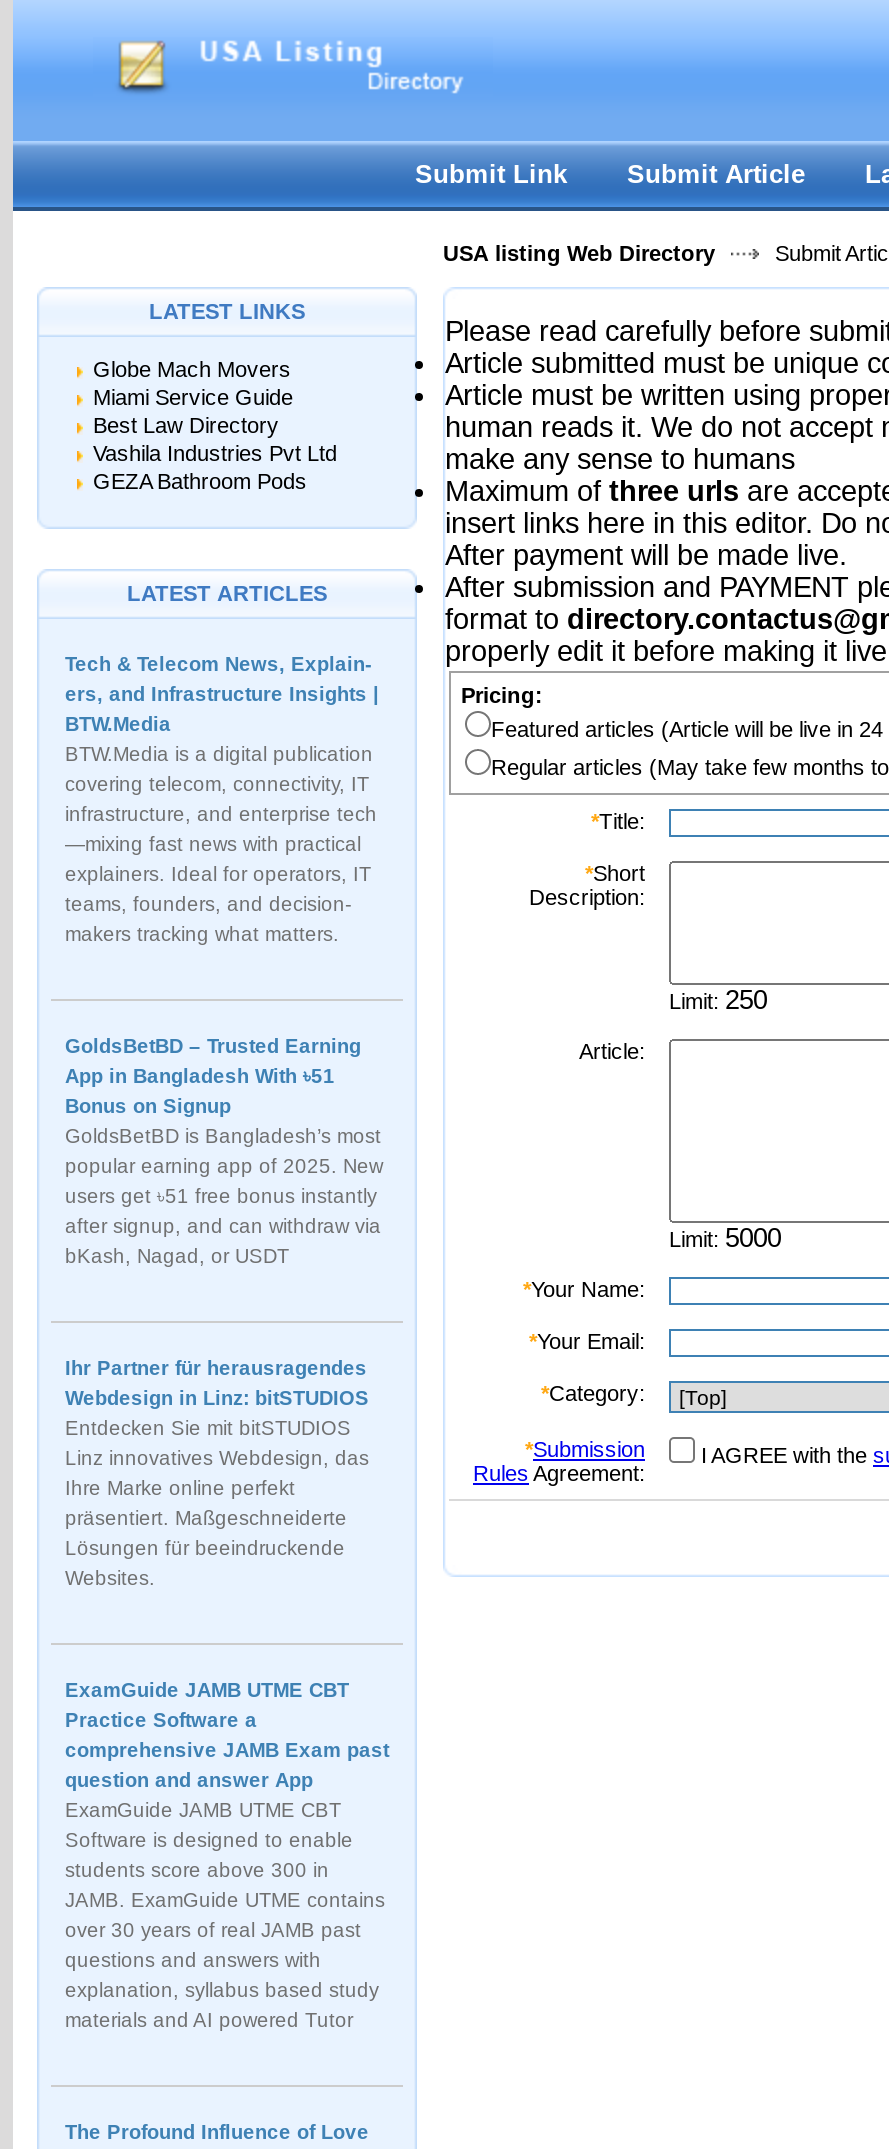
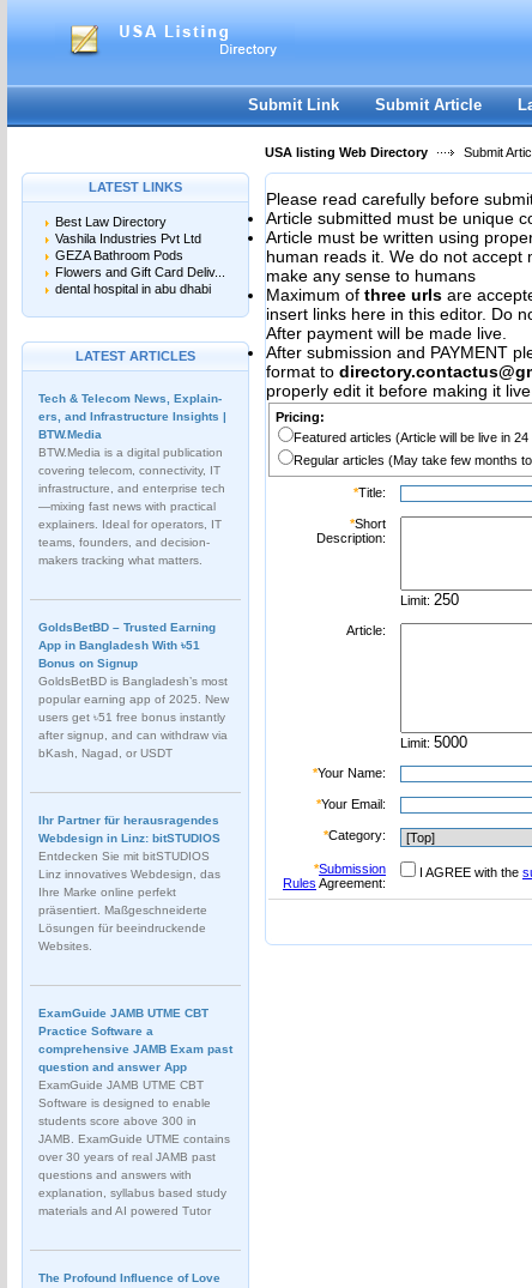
[93,357,293,409] Globe Mach Movers | Miami Service Guide -> none
moved [93,413,337,493] -> [55,214,201,262]: Best Law Directory | Vashila Industries Pvt Ltd | GEZA Bathroom Pods
none -> [55,265,225,296] Flowers and Gift Card Deliv... | dental hospital in abu dhabi

